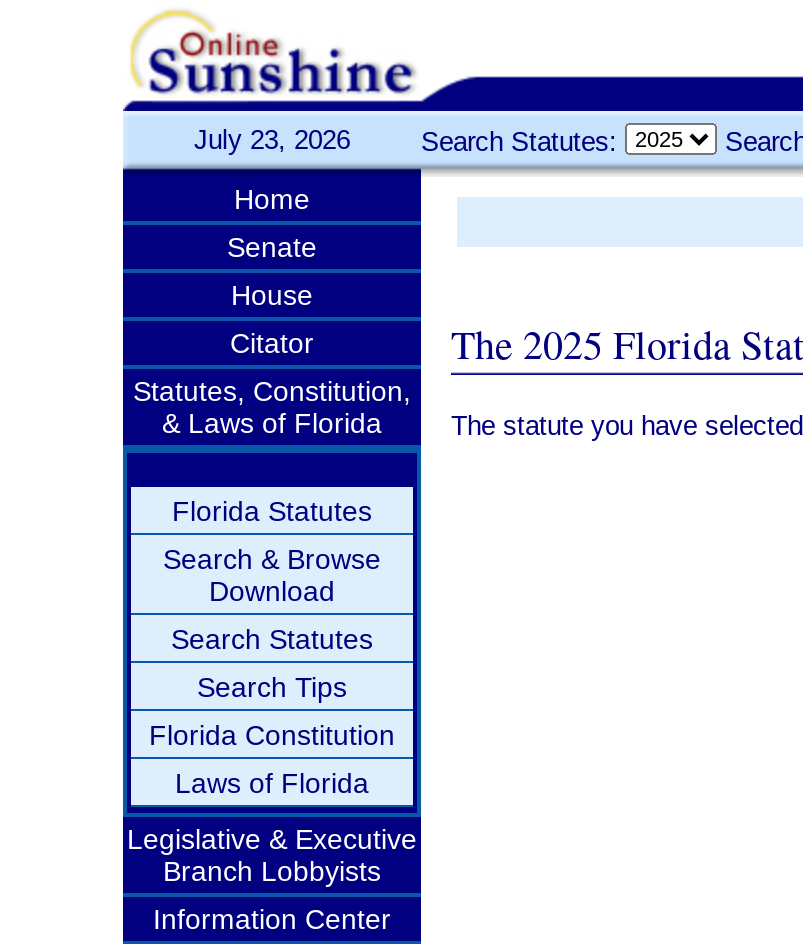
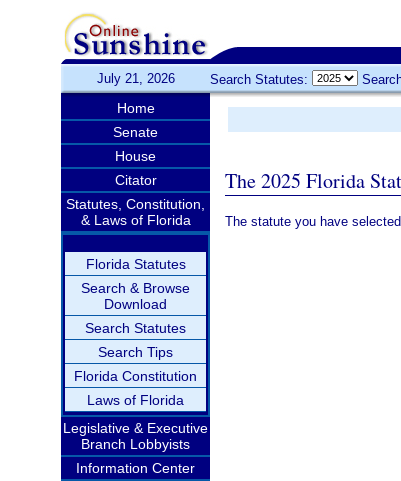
[194,125,350,155] July 23, 2026 -> [96,71,174,86] July 21, 2026

